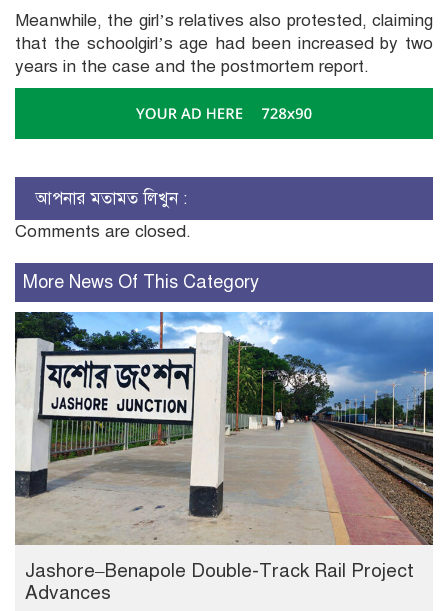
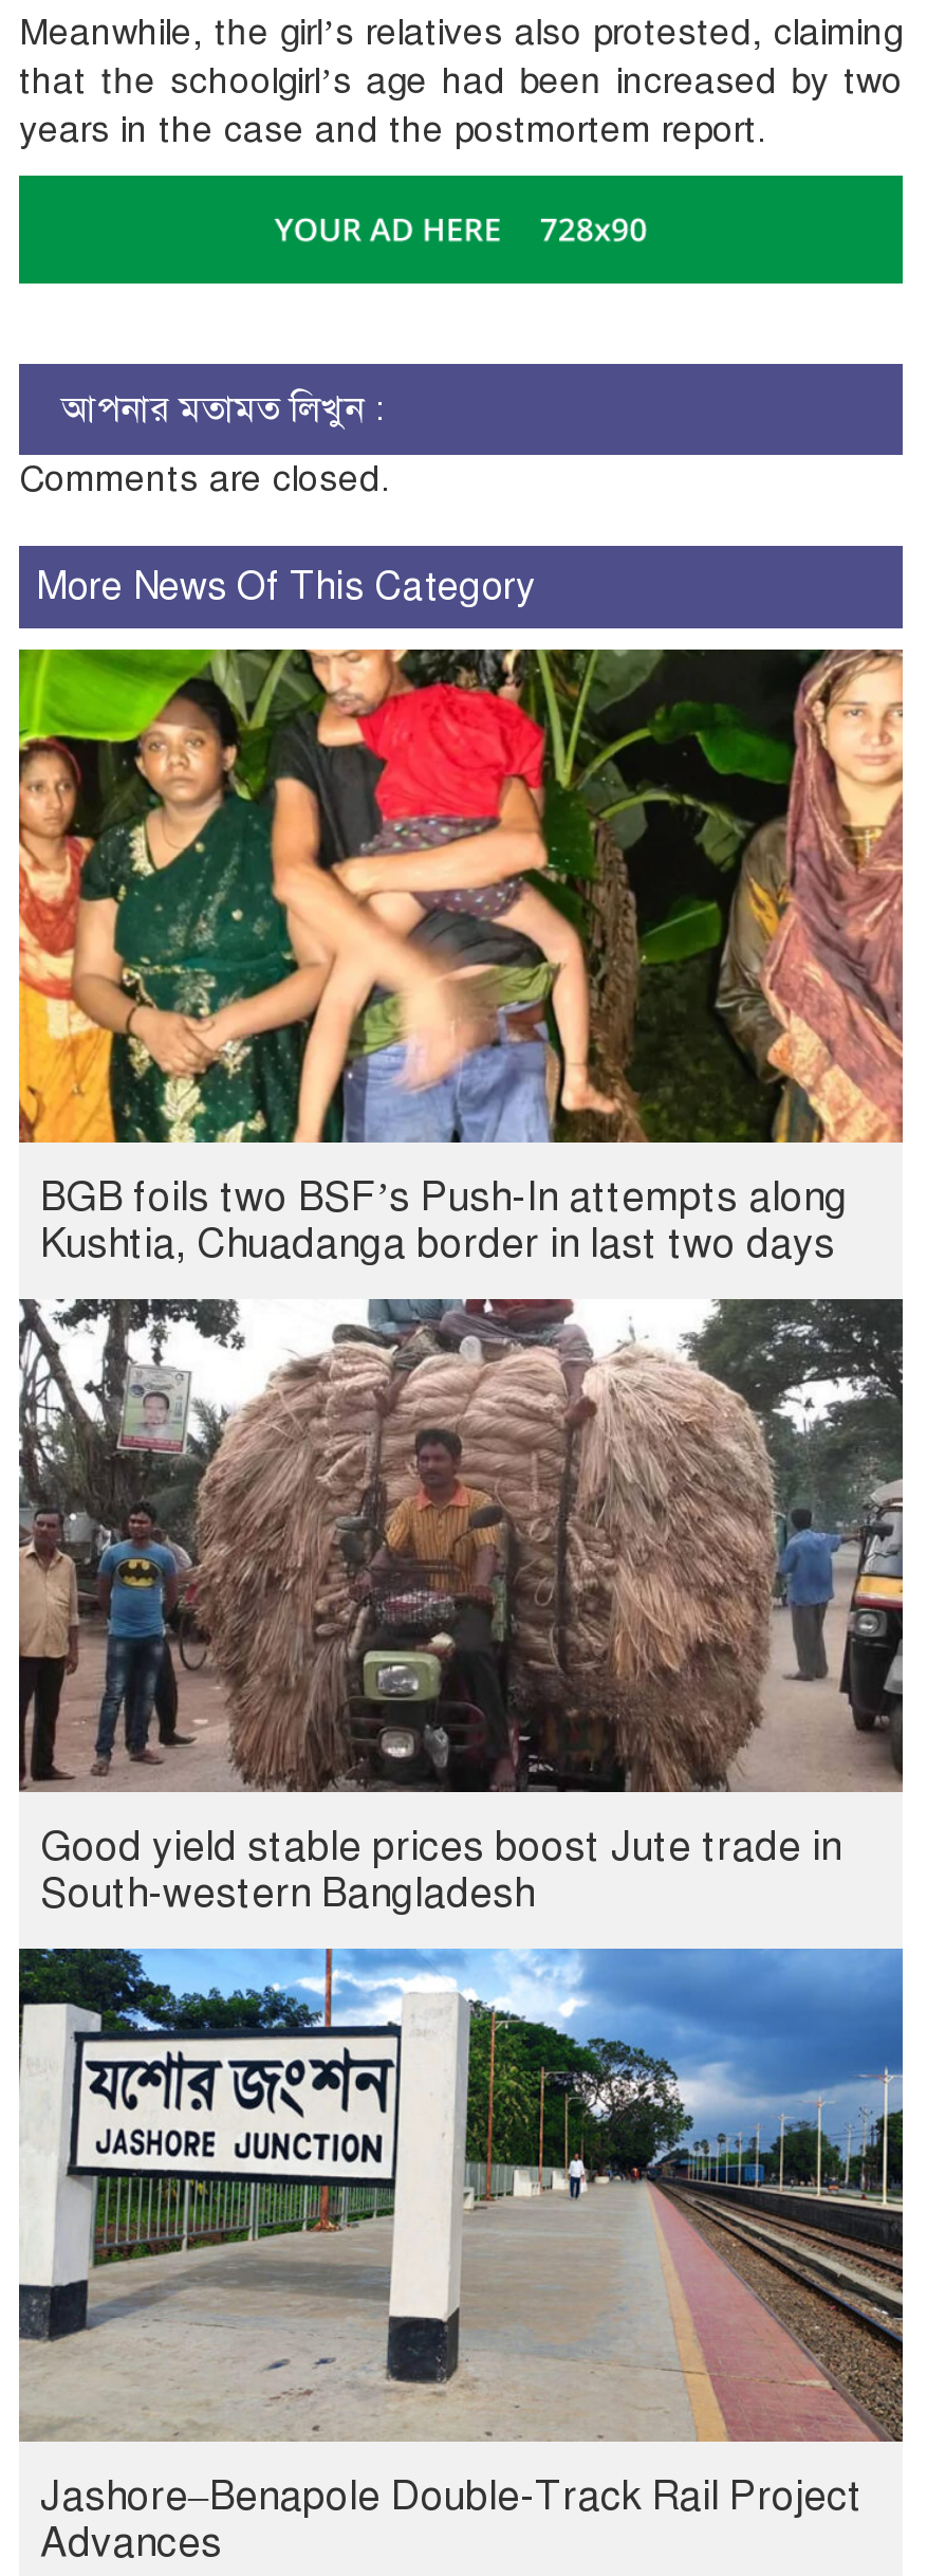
none -> [17,647,905,1268] [image] | BGB foils two BSF’s Push-In attempts along | Kushtia, Chuadanga border in last two days
none -> [17,1297,905,1917] [image] | Good yield stable prices boost Jute trade in | South-western Bangladesh

